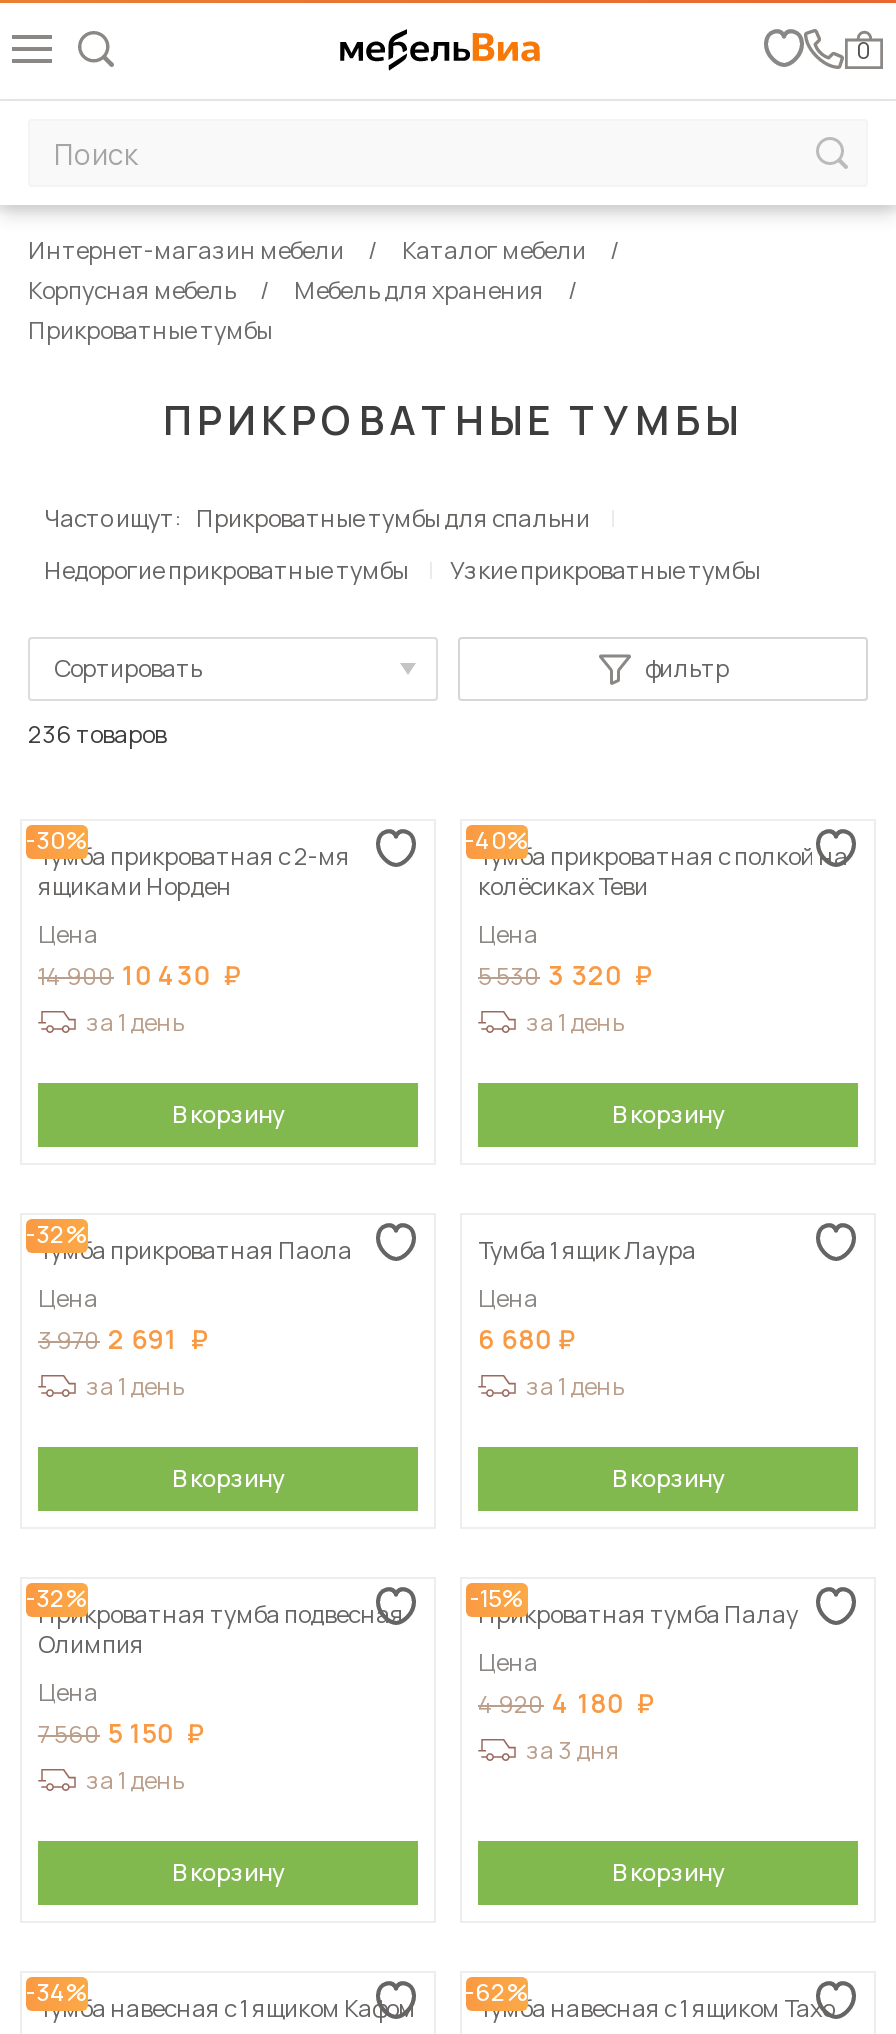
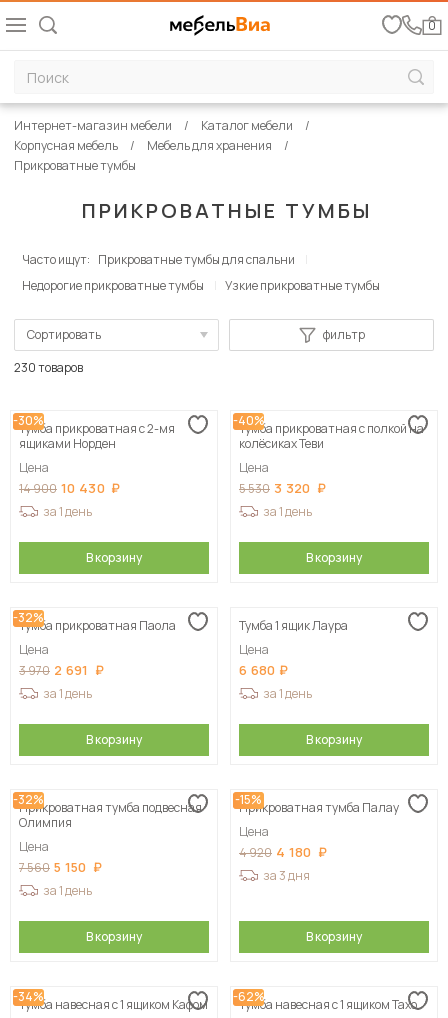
[28,717,166,751] 236 товаров -> [14,359,83,376] 230 товаров

